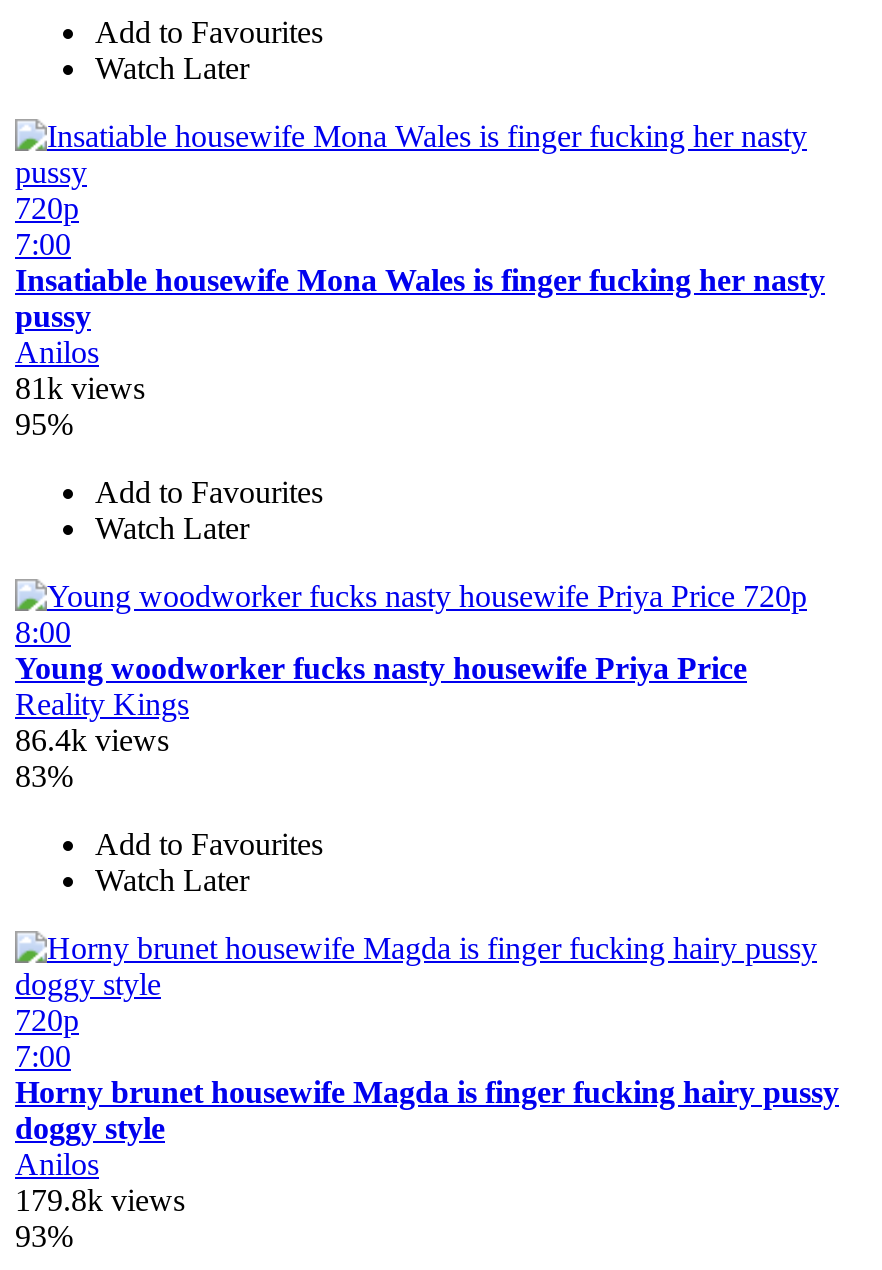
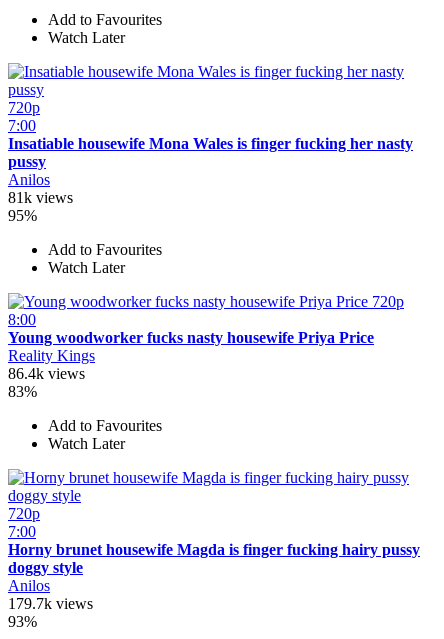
[15,1183,185,1217] 179.8k views -> [8,595,93,612] 179.7k views

